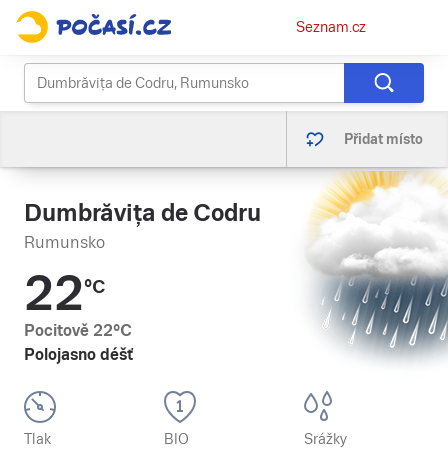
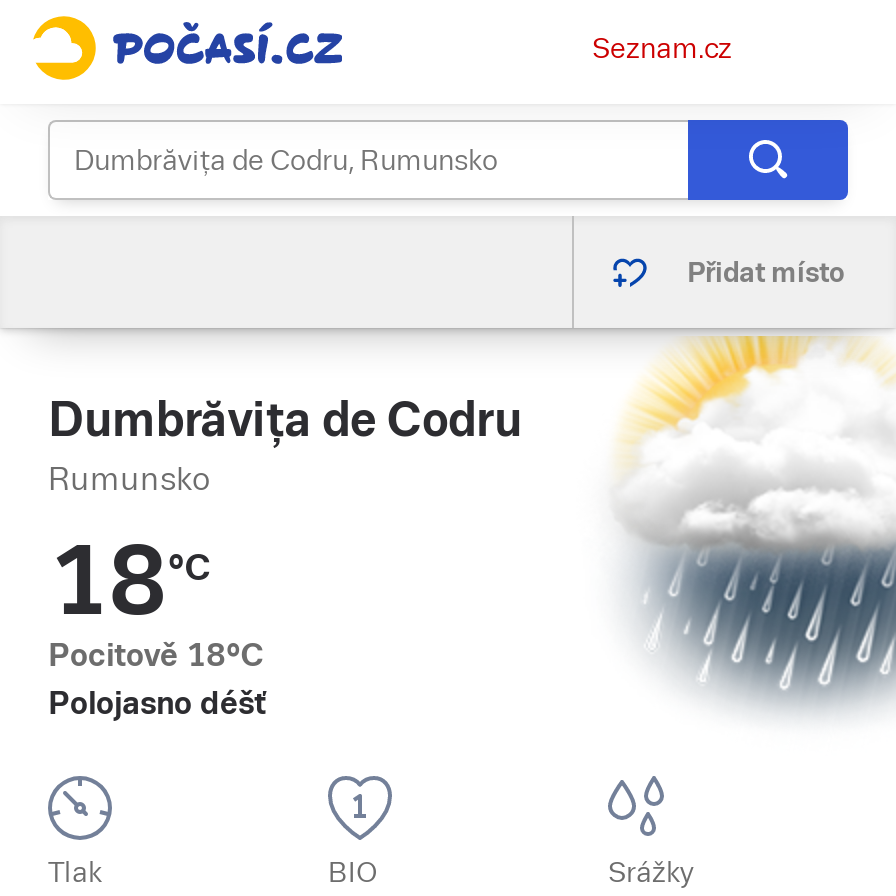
[24,266,105,321] 22°C -> [48,526,210,636] 18°C
[24,321,132,340] Pocitově 22°C -> [48,636,264,674] Pocitově 18°C

